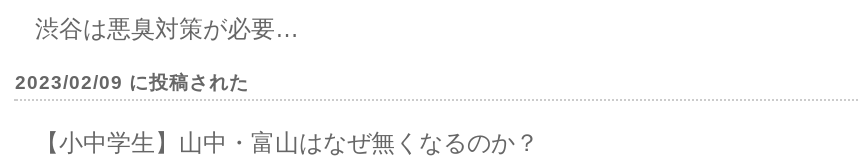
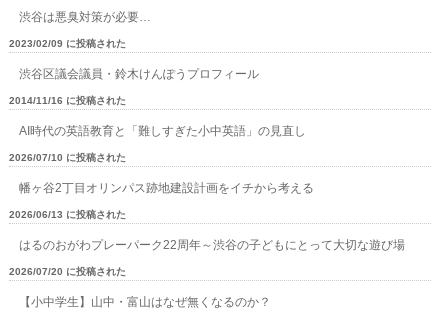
none -> [9,67,405,277] 渋谷区議会議員・鈴木けんぽうプロフィール | 2014/11/16 に投稿された | AI時代の英語教育と「難しすぎた小中英語」の見直し | 2026/07/10 に投稿された | 幡ヶ谷2丁目オリンパス跡地建設計画をイチから考える | 2026/06/13 に投稿された | はるのおがわプレーパーク22周年～渋谷の子どもにとって大切な遊び場 | 2026/07/20 に投稿された

